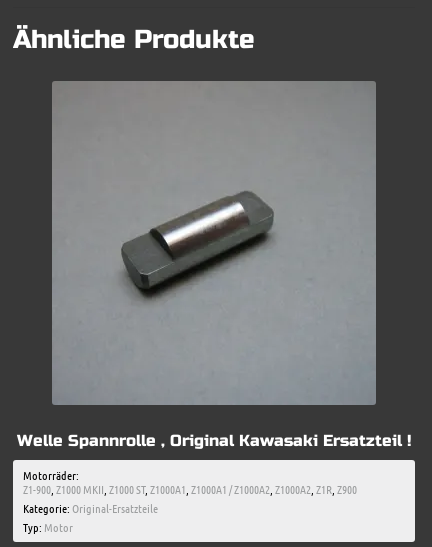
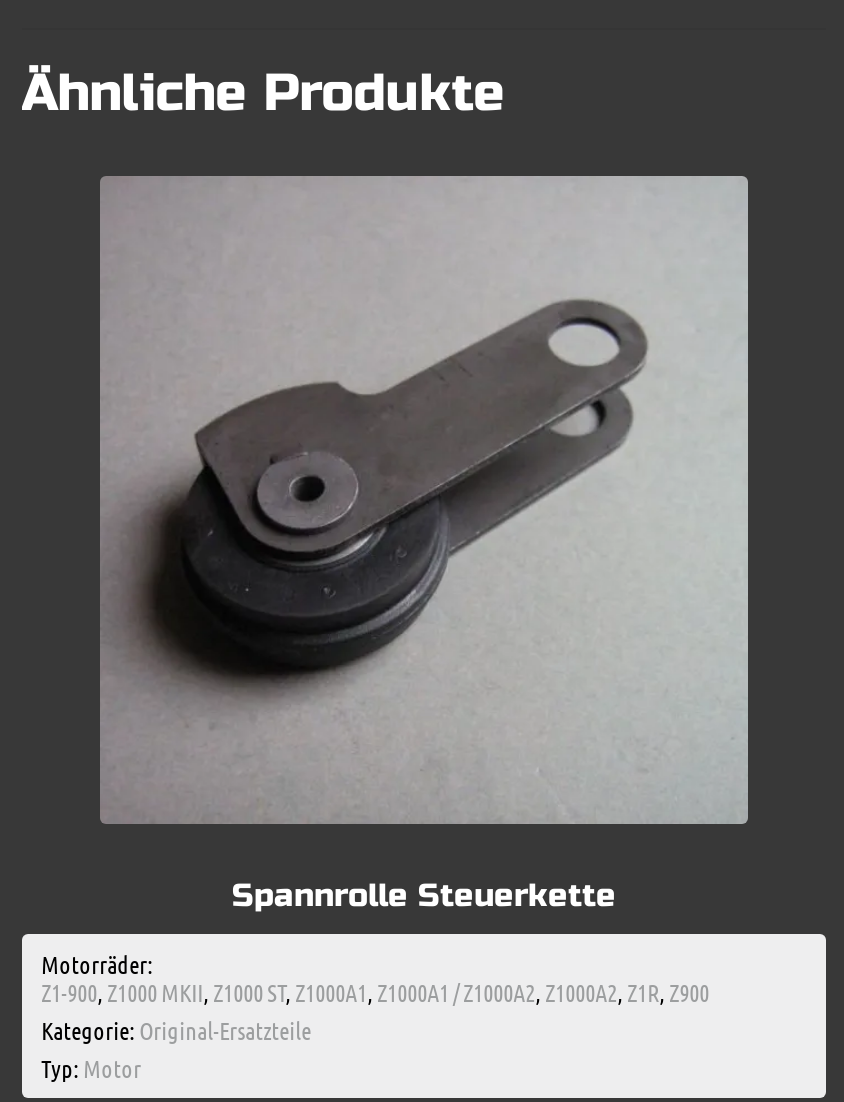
[17,82,411,450] [image] | Welle Spannrolle , Original Kawasaki Ersatzteil ! -> [104,178,746,914] [image] | Spannrolle Steuerkette

